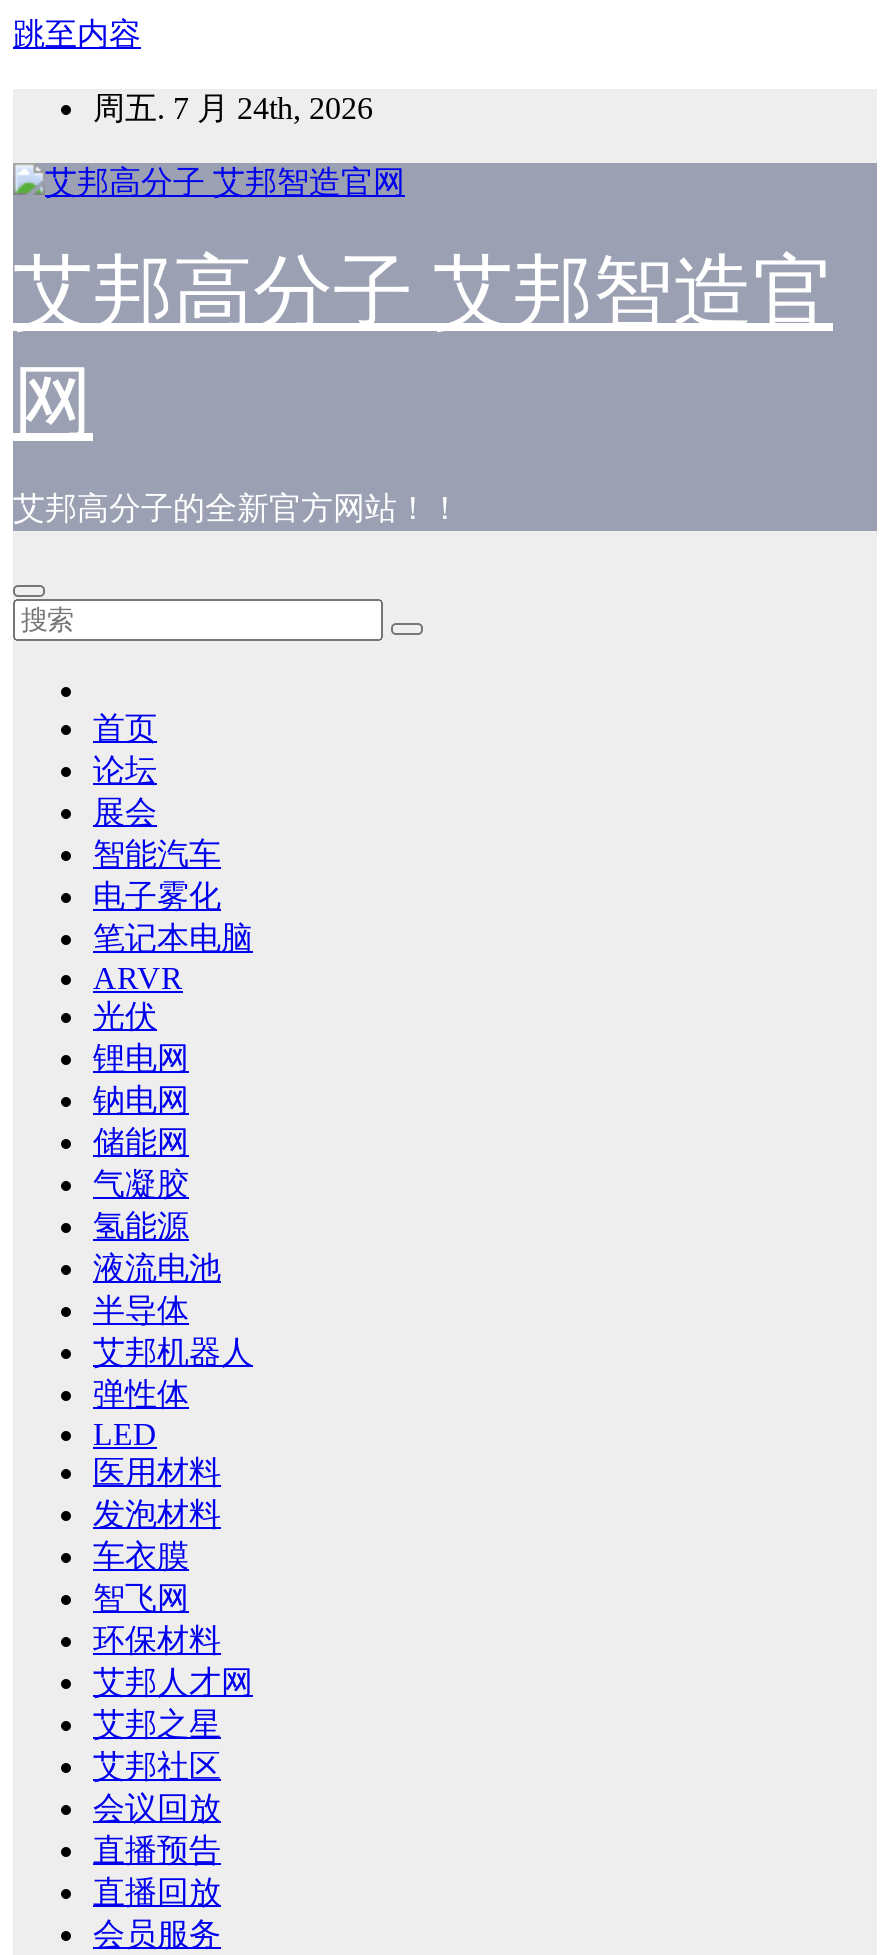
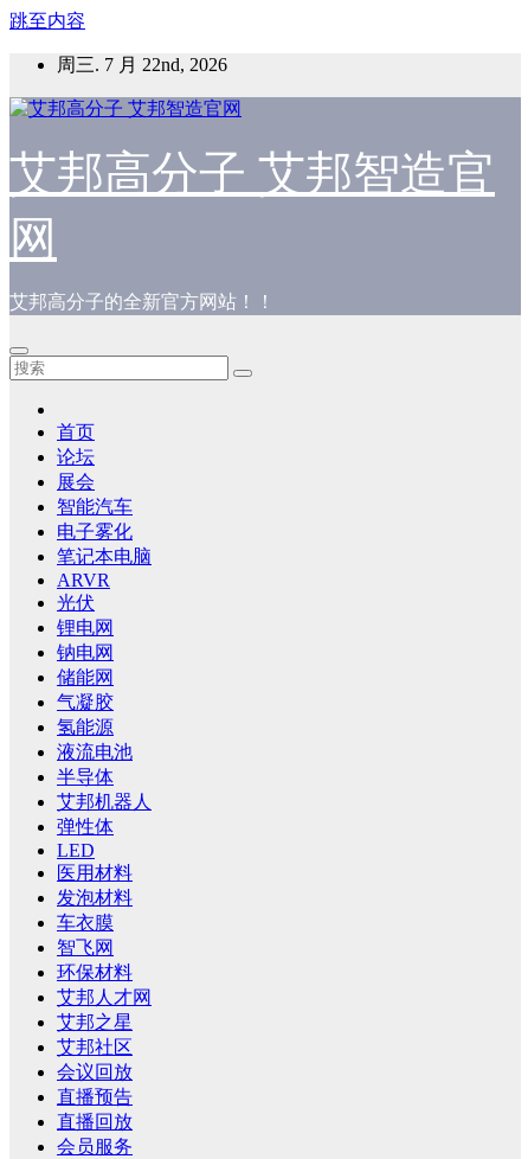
[93,91,373,125] 周五. 7 月 24th, 2026 -> [57,55,227,75] 周三. 7 月 22nd, 2026

